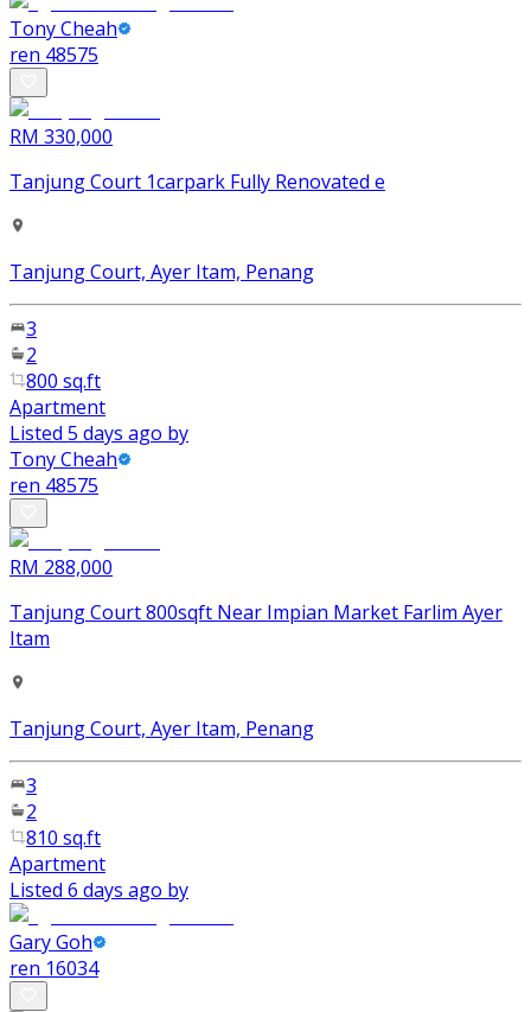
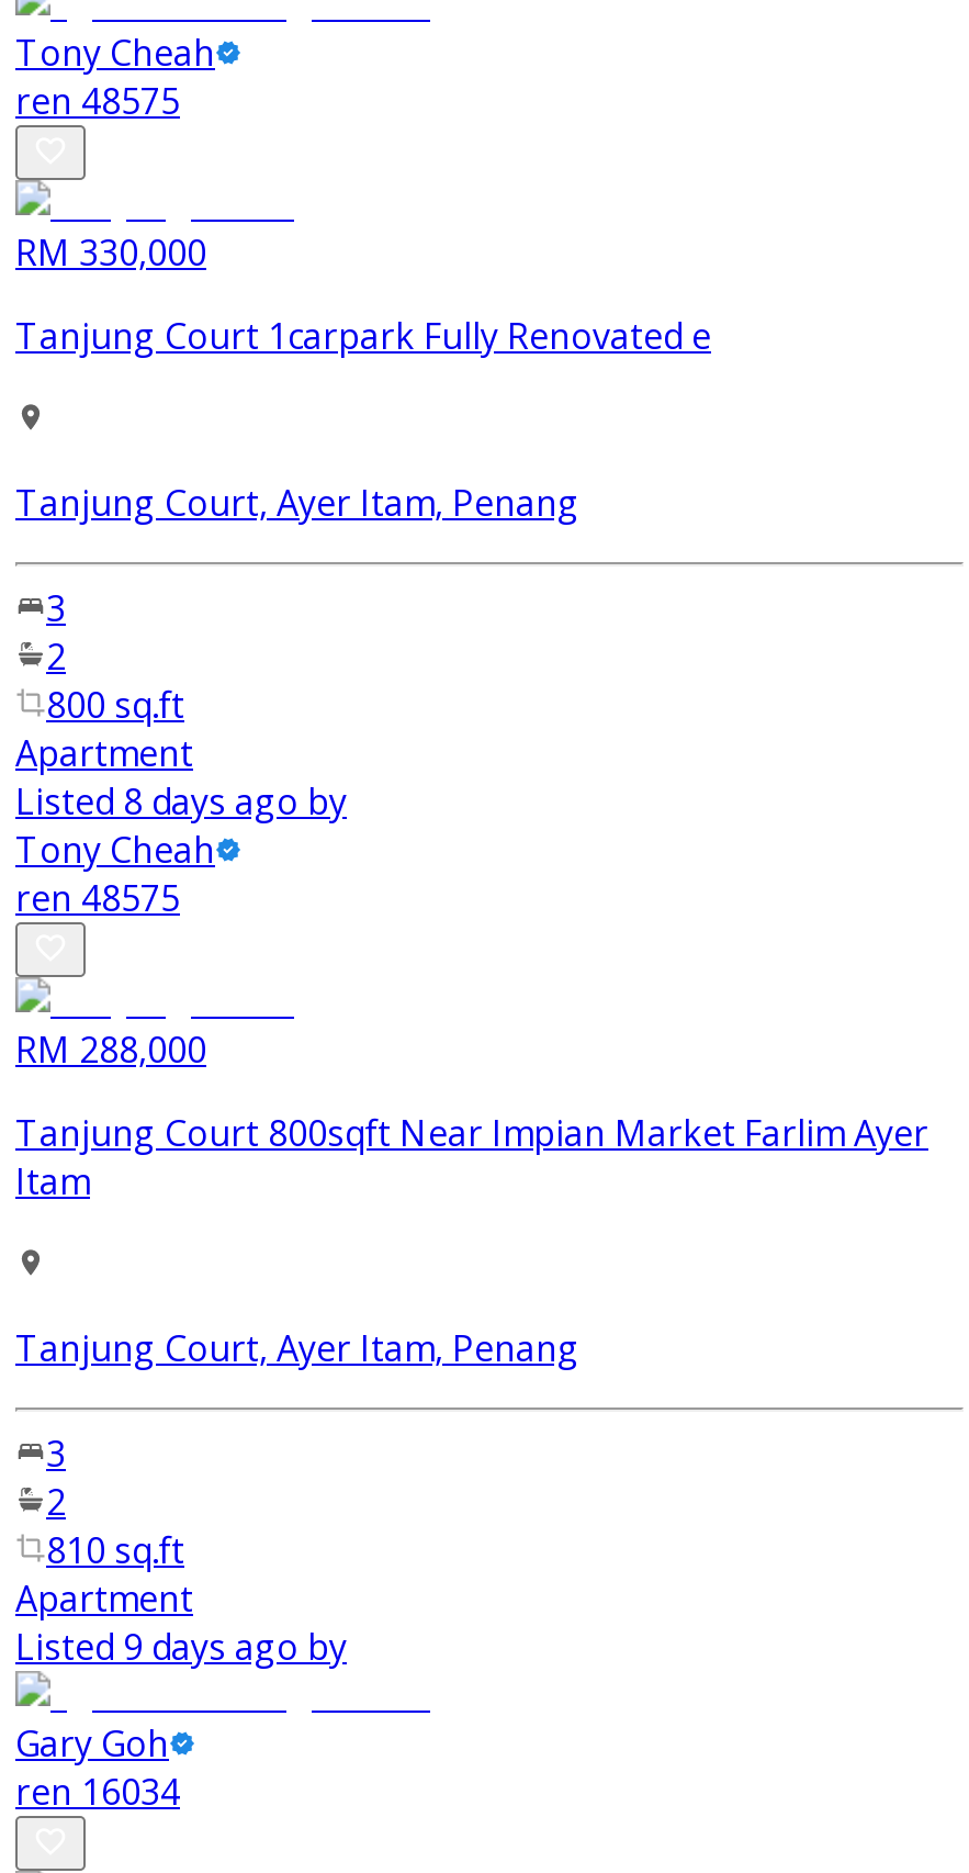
[9,420,188,446] Listed 5 days ago by -> [15,778,347,826] Listed 8 days ago by
[9,877,188,903] Listed 6 days ago by -> [15,1623,347,1672] Listed 9 days ago by

